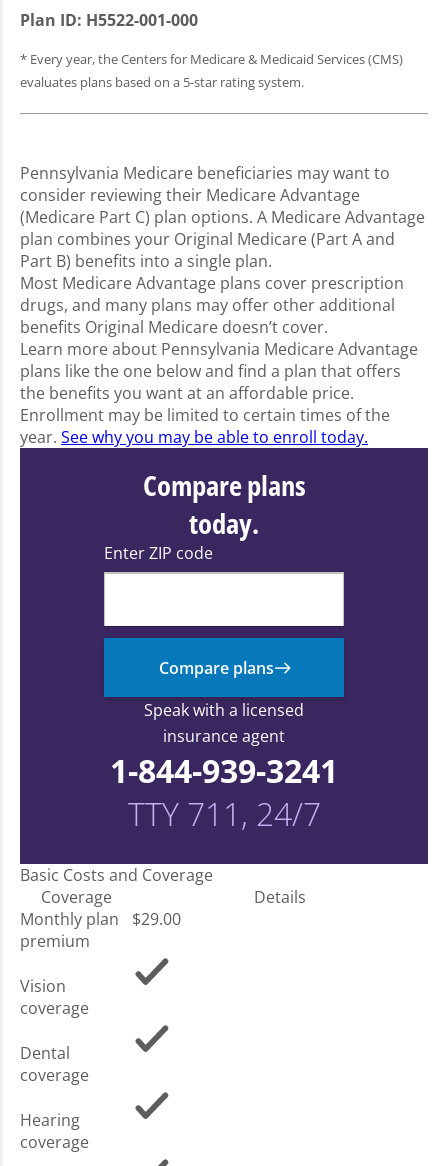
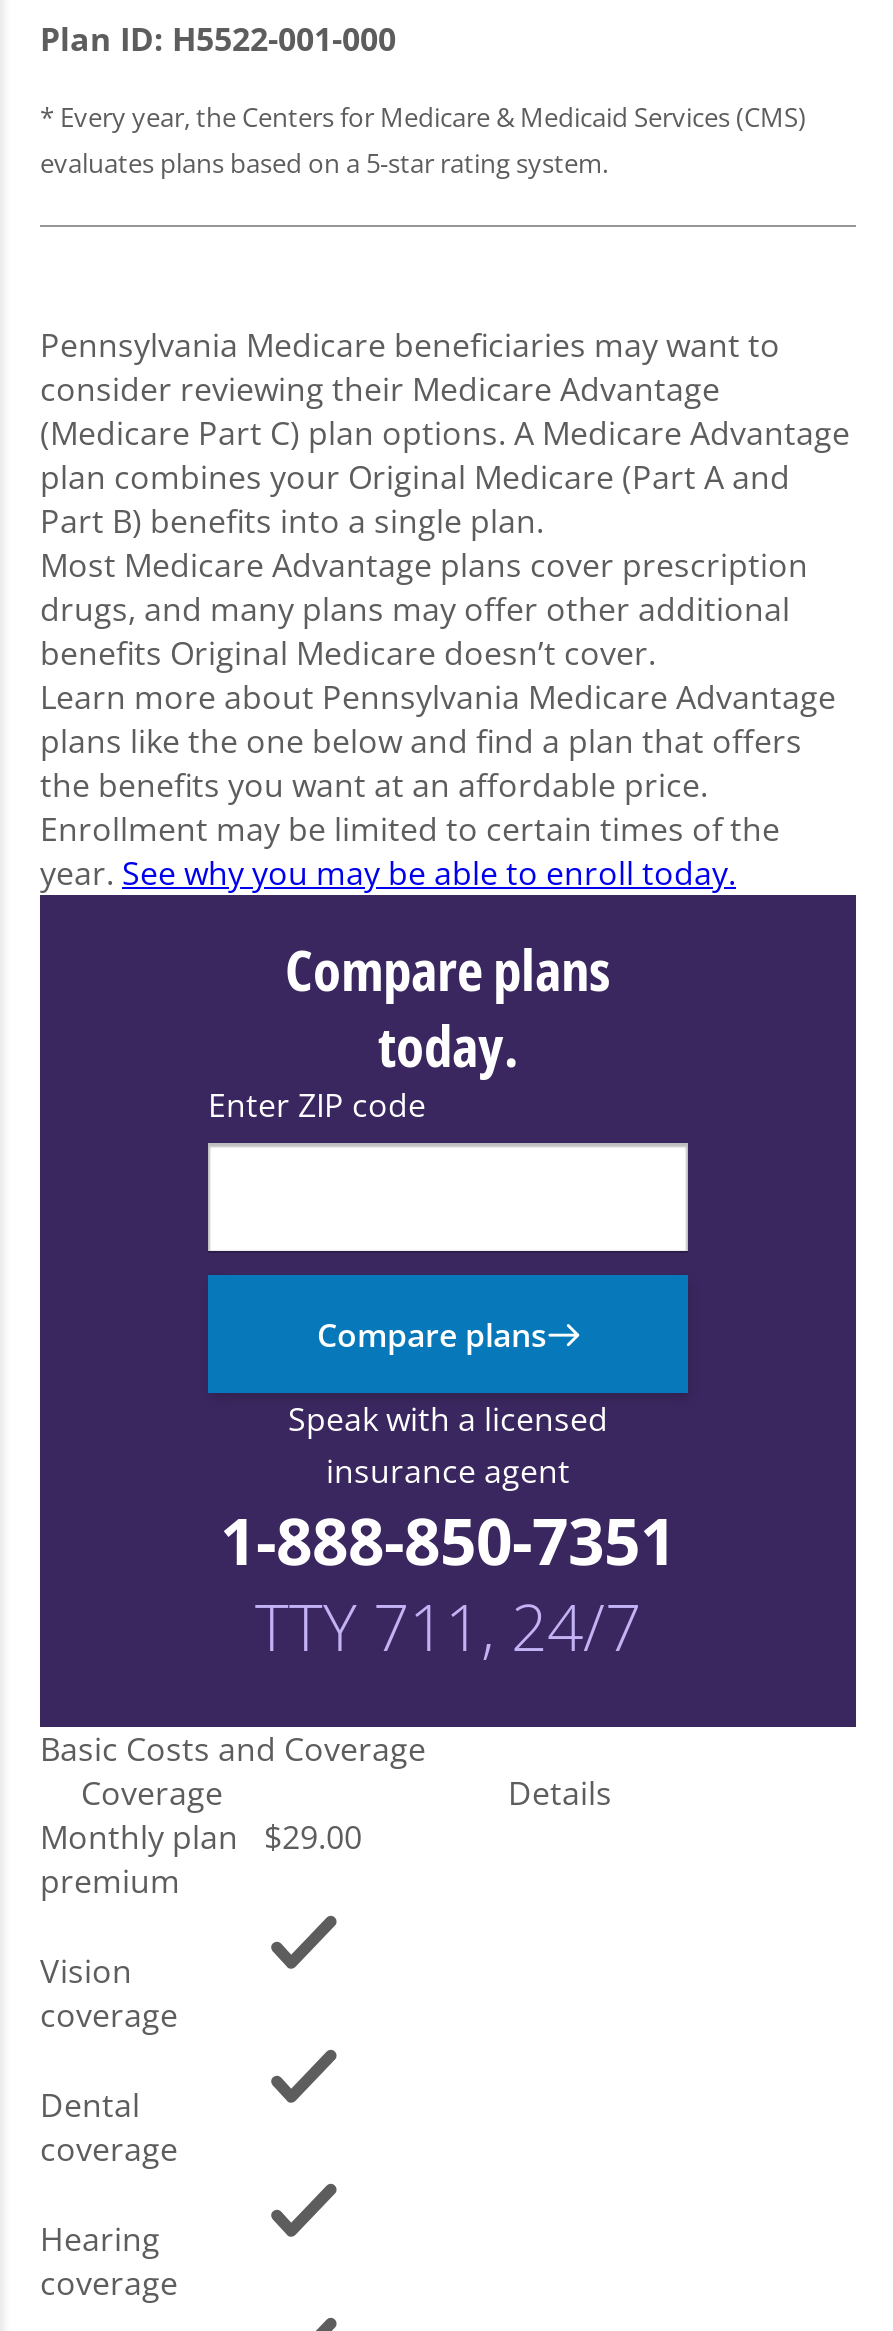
[110,749,338,792] 1-844-939-3241 -> [220,1497,676,1583] 1-888-850-7351

